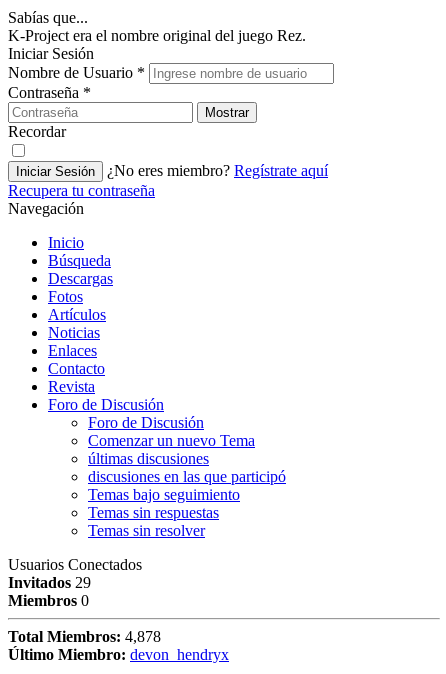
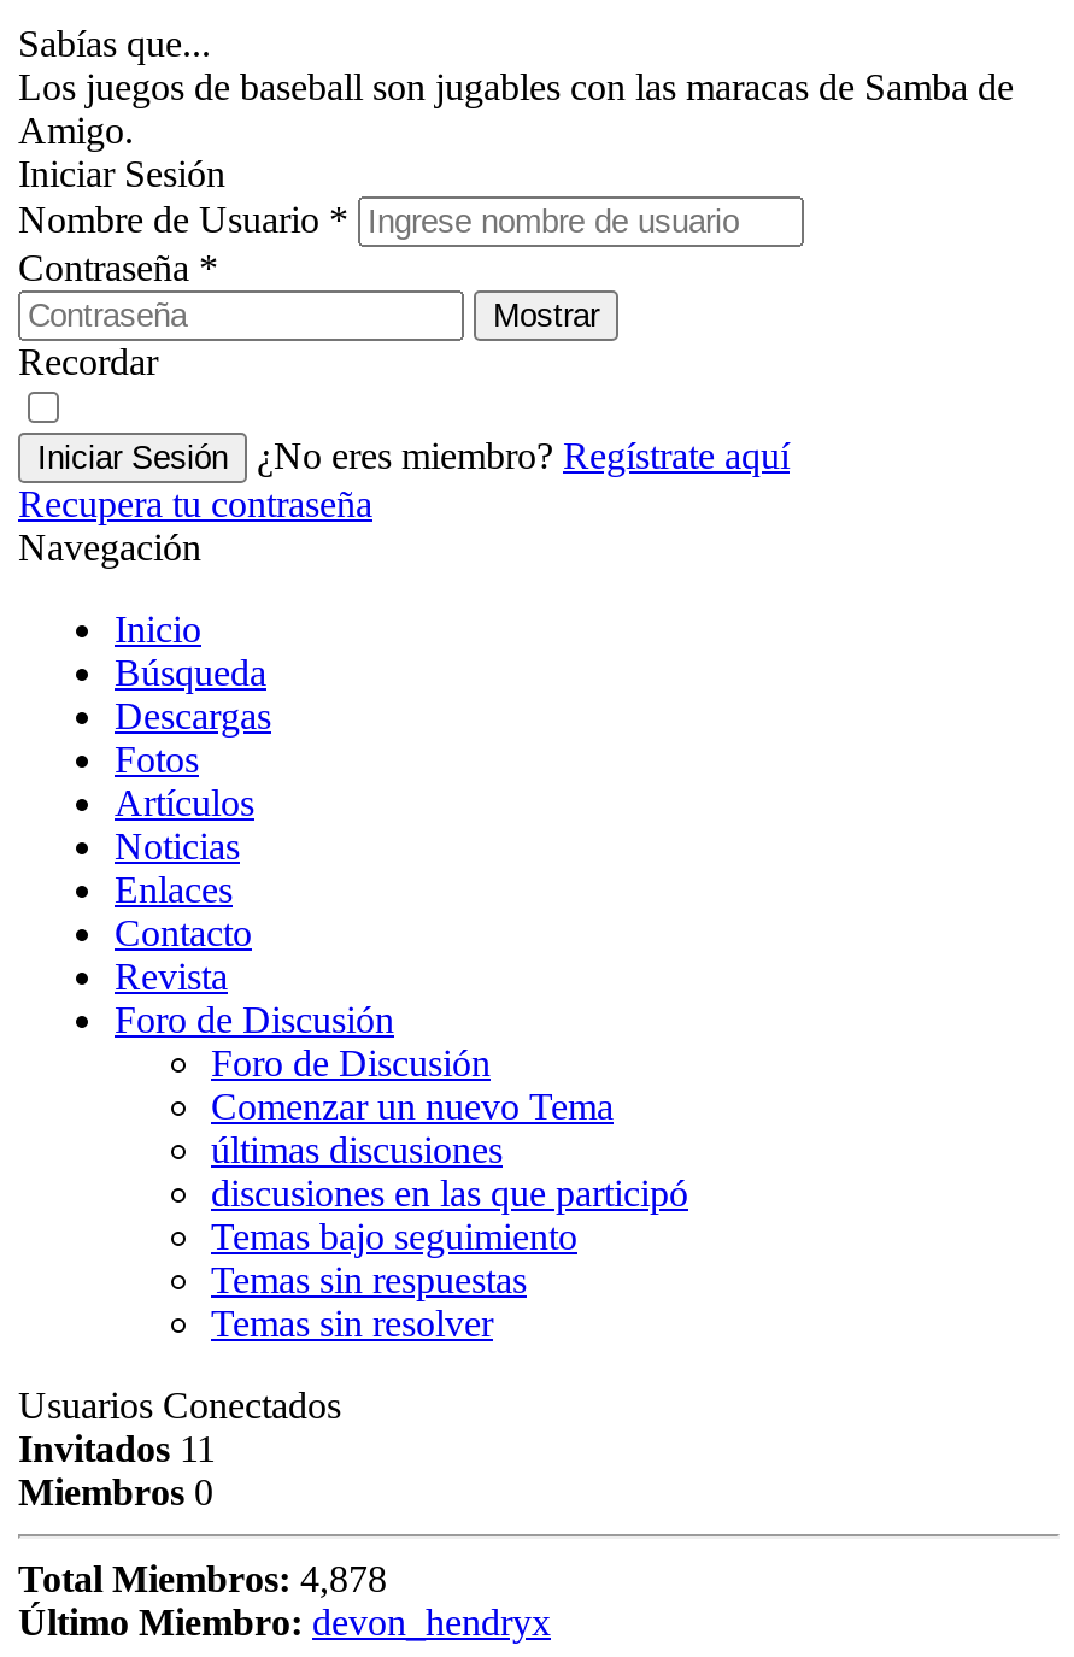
[8,27,306,44] K-Project era el nombre original del juego Rez. -> [18,66,1014,151] Los juegos de baseball son jugables con las maracas de Samba de | Amigo.
[8,574,91,591] Invitados 29 -> [18,1428,216,1469] Invitados 11

